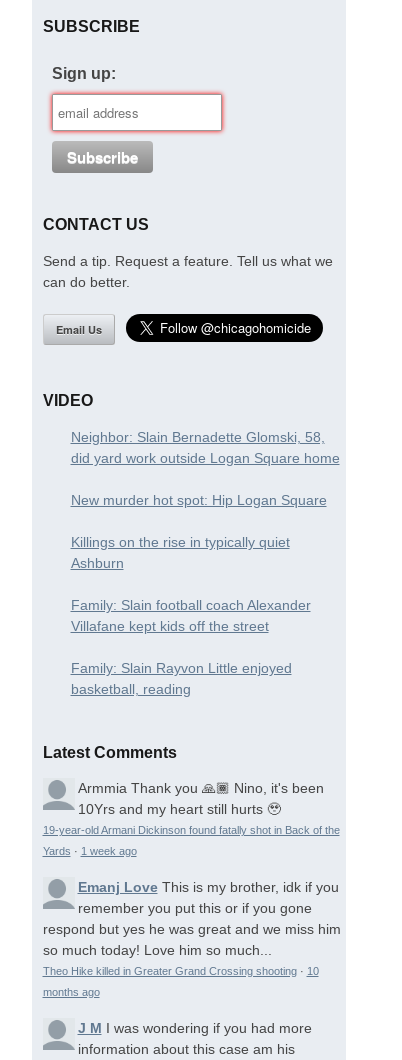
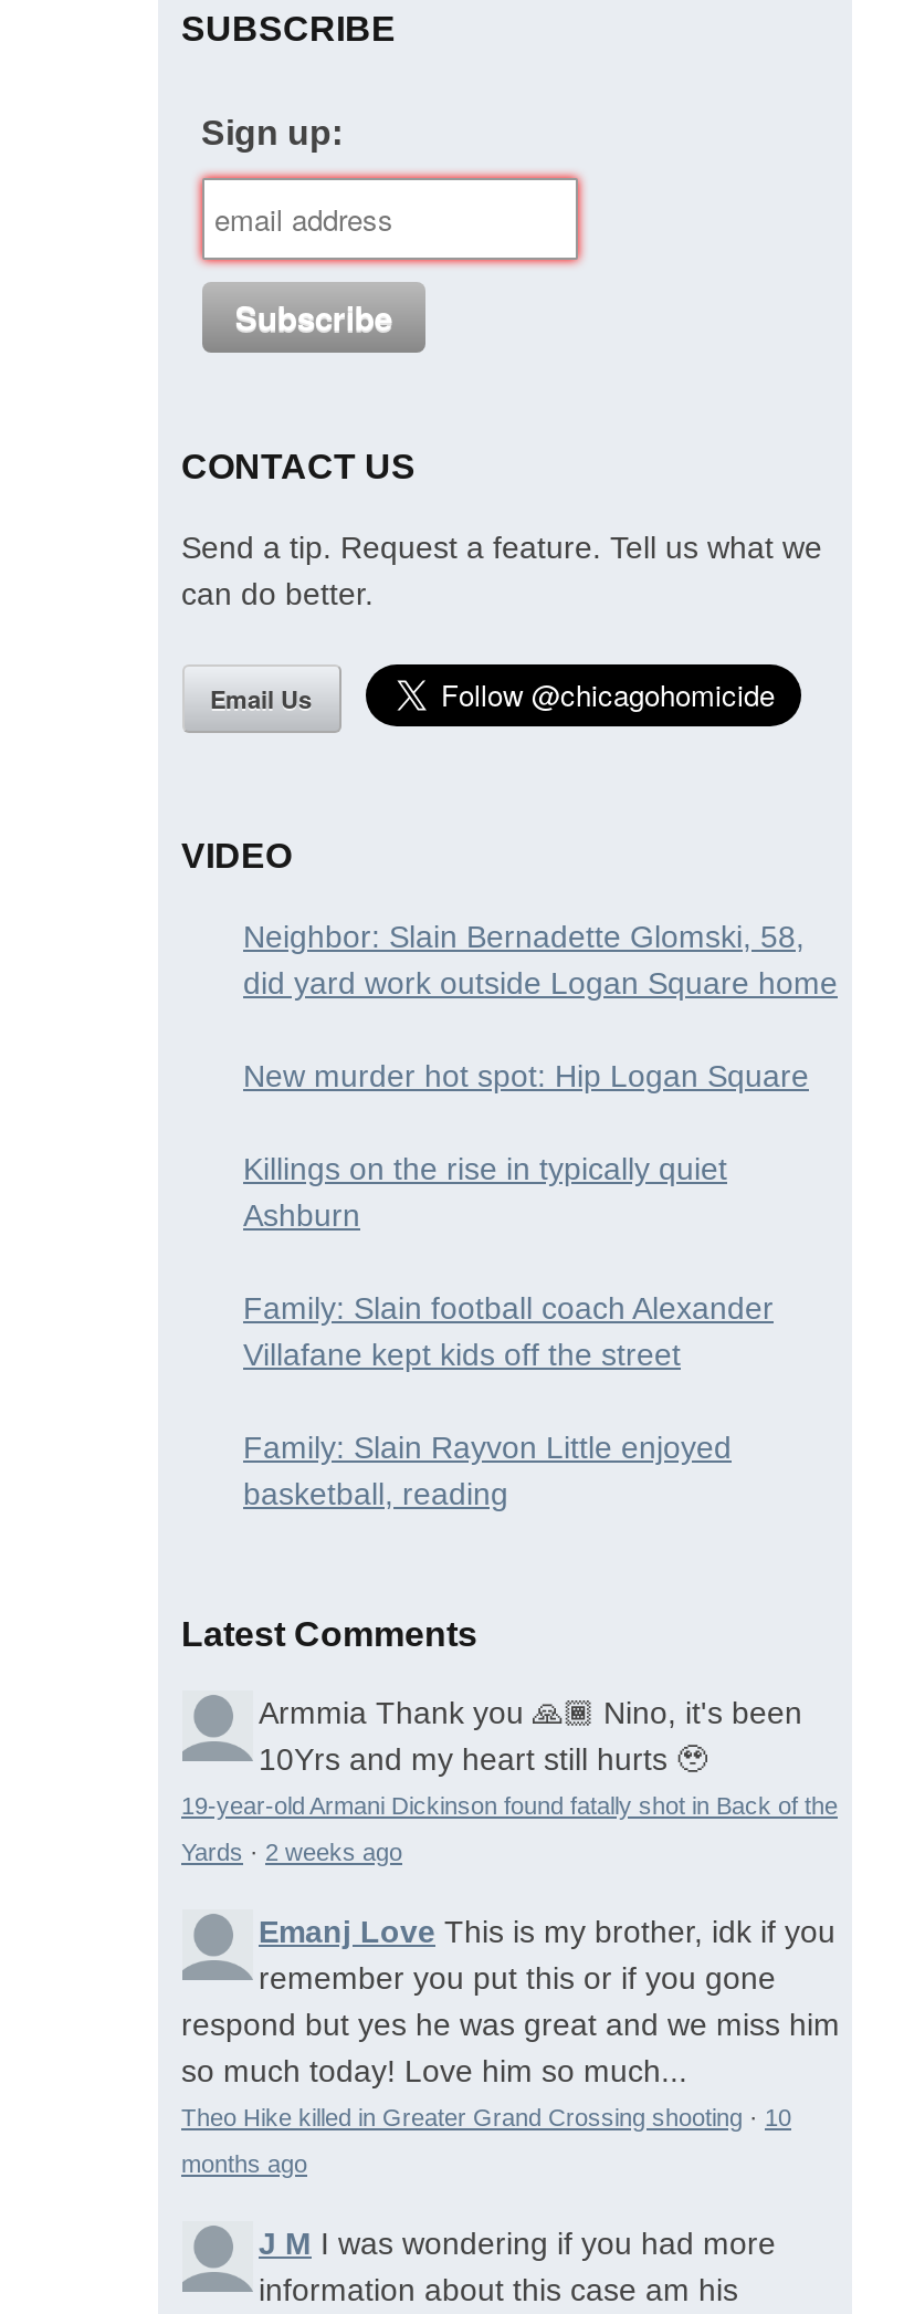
[42,845,136,857] Yards · 1 week ago -> [181,1838,402,1864] Yards · 2 weeks ago

